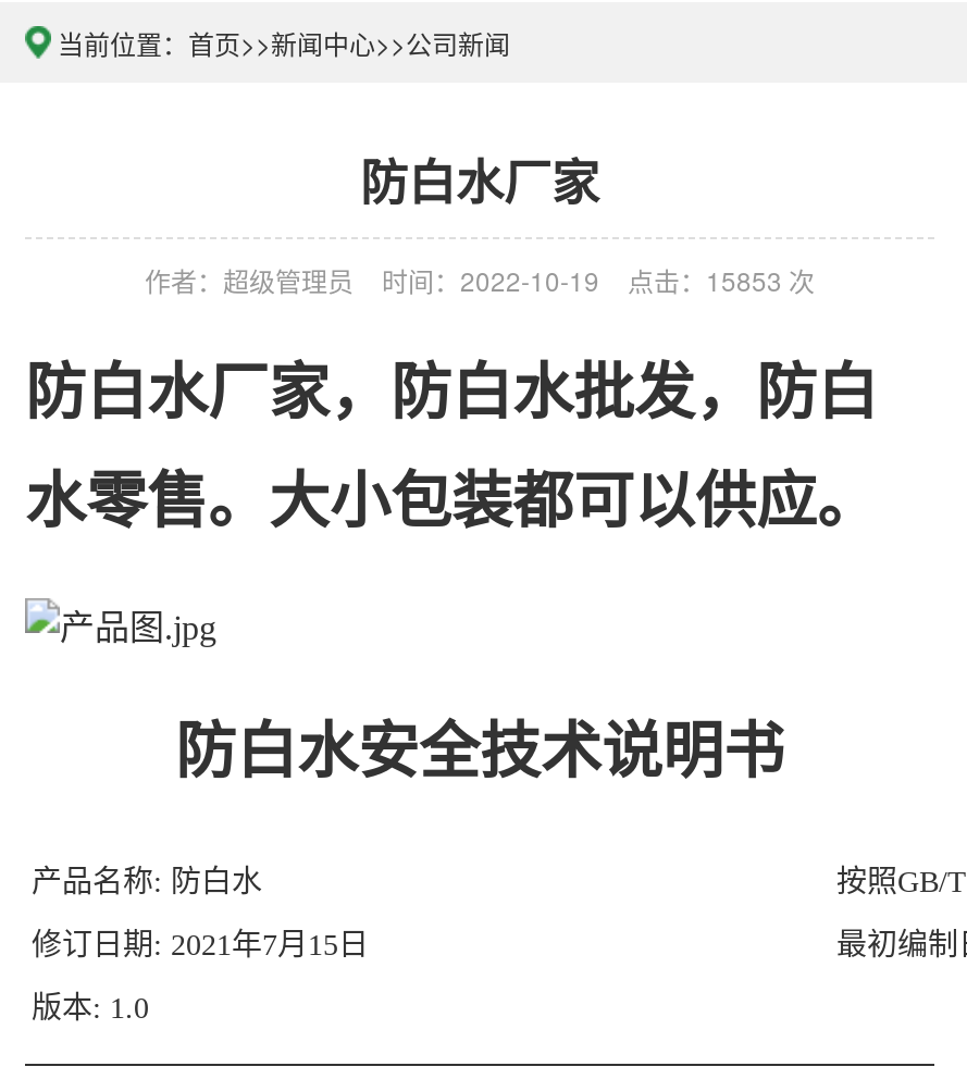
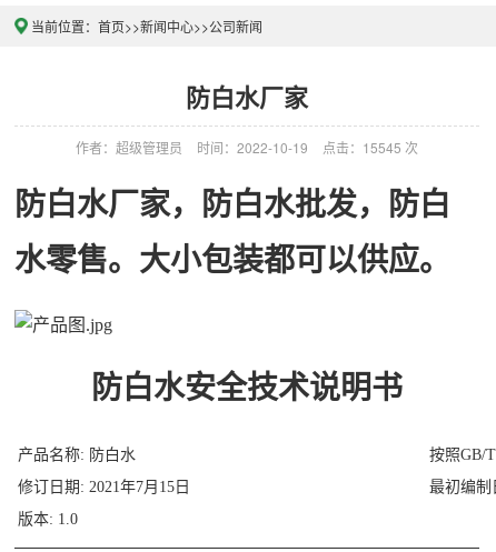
[145,261,815,298] 作者：超级管理员 时间：2022-10-19 点击：15853 次 -> [76,138,418,157] 作者：超级管理员 时间：2022-10-19 点击：15545 次

